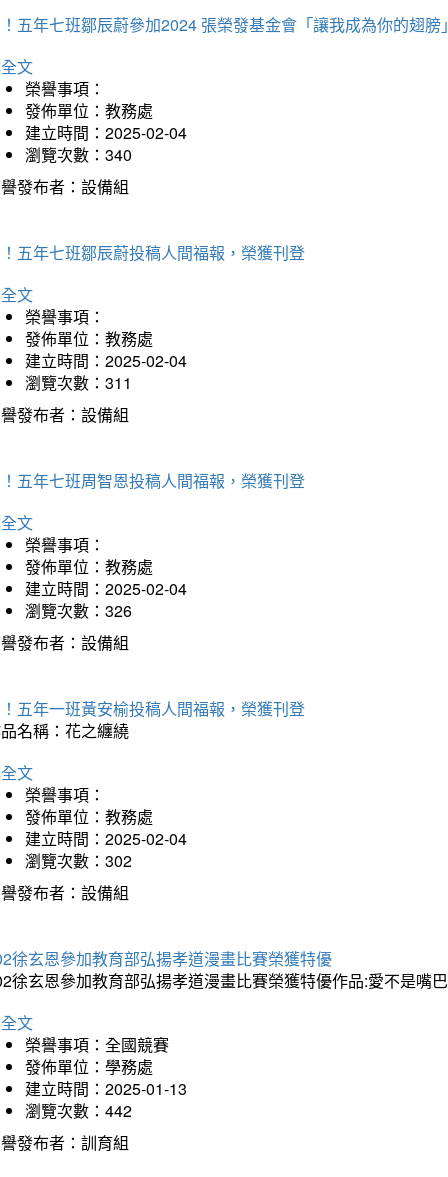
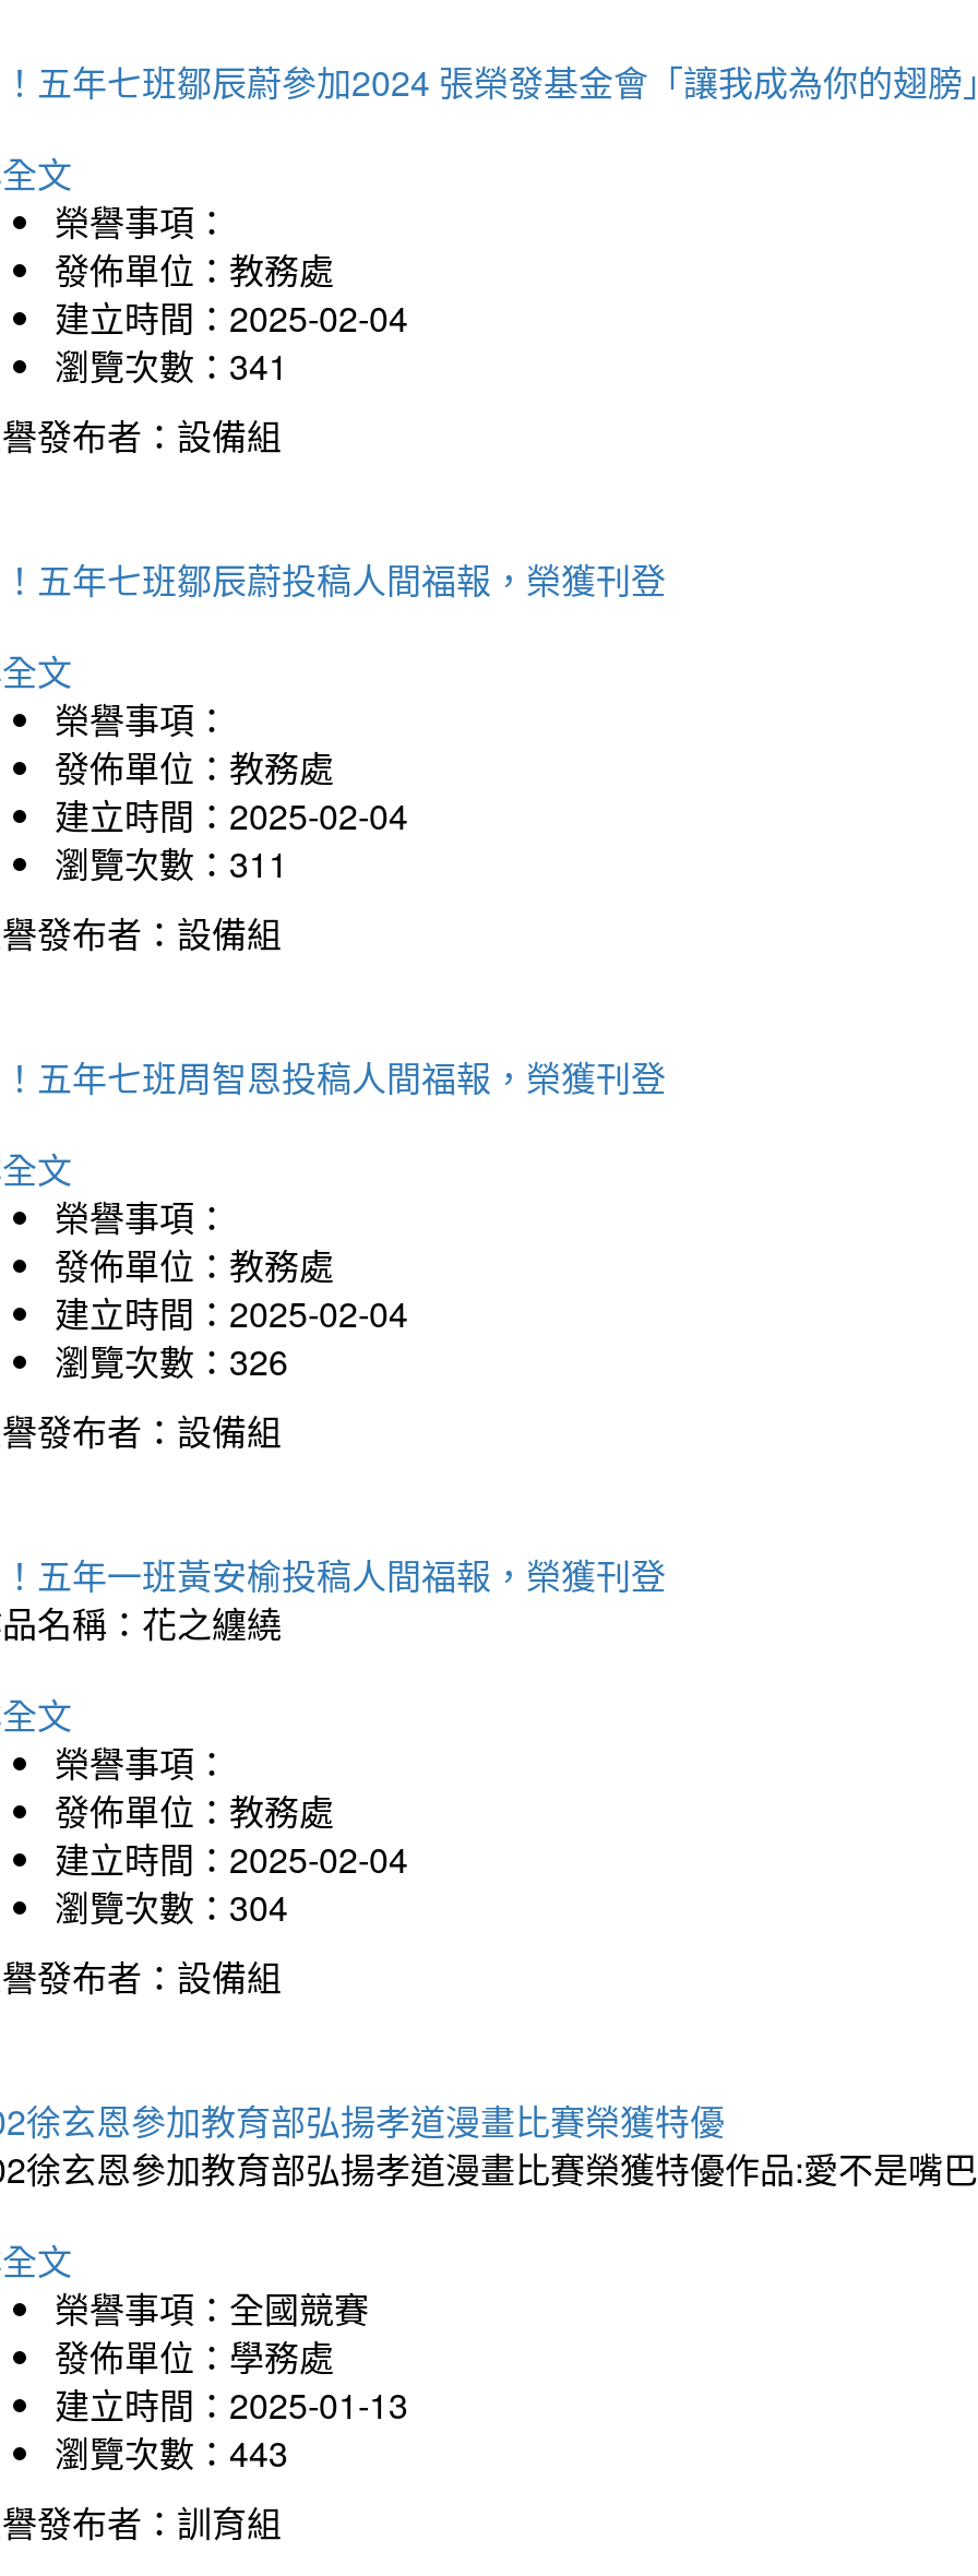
[25,143,132,166] 瀏覽次數：340 -> [55,341,288,391] 瀏覽次數：341
[25,849,132,872] 瀏覽次數：302 -> [55,1882,288,1932] 瀏覽次數：304
[25,1099,132,1122] 瀏覽次數：442 -> [55,2428,288,2478] 瀏覽次數：443

